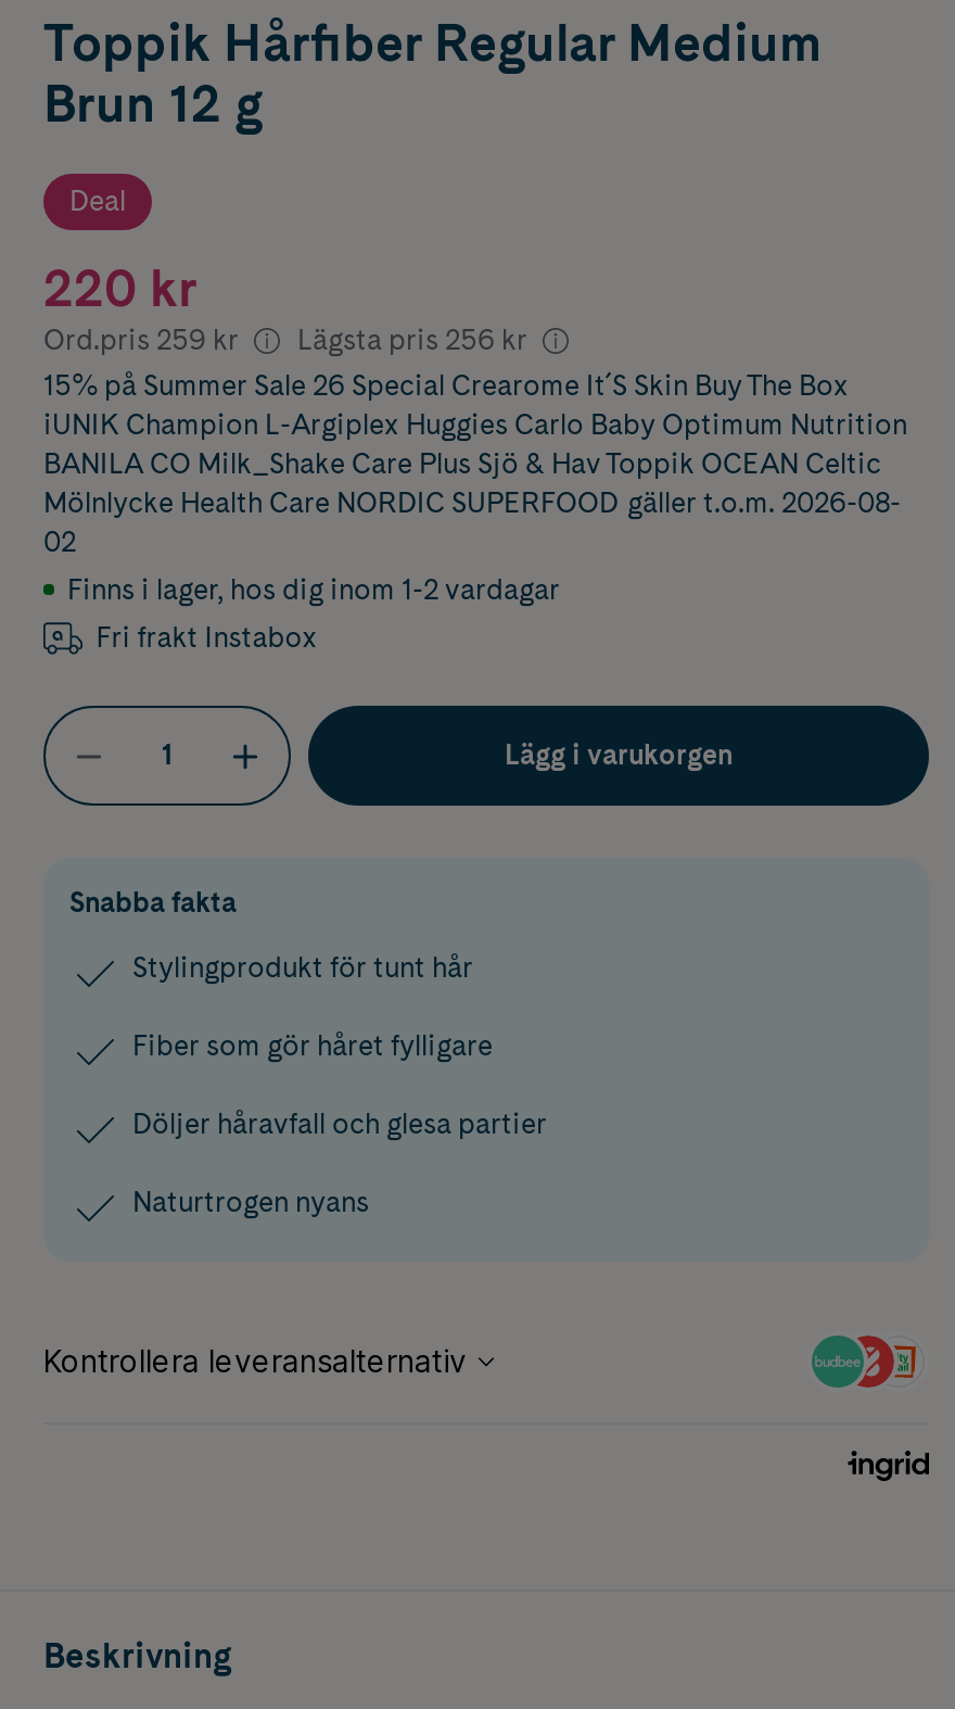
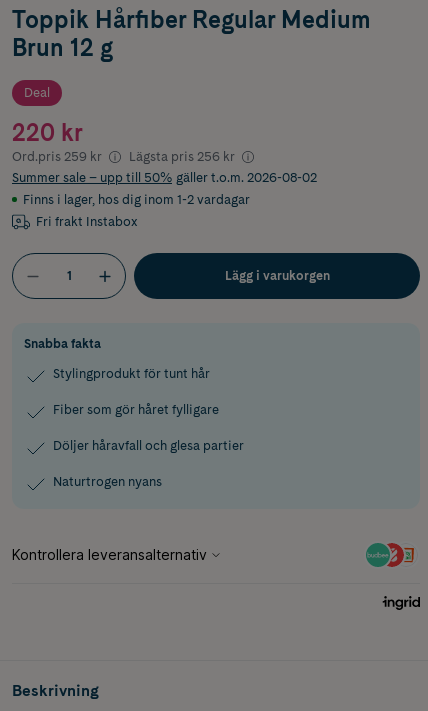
[43,368,907,557] 15% på Summer Sale 26 Special Crearome It´S Skin Buy The Box | iUNIK Champion L-Argiplex Huggies Carlo Baby Optimum Nutrition | BANILA CO Milk_Shake Care Plus Sjö & Hav Toppik OCEAN Celtic | Mölnlycke Health Care NORDIC SUPERFOOD gäller t.o.m. 2026-08- | 02 -> [12,170,317,185] Summer sale – upp till 50% gäller t.o.m. 2026-08-02

